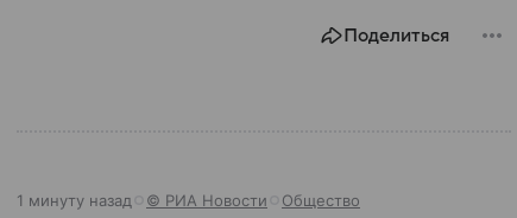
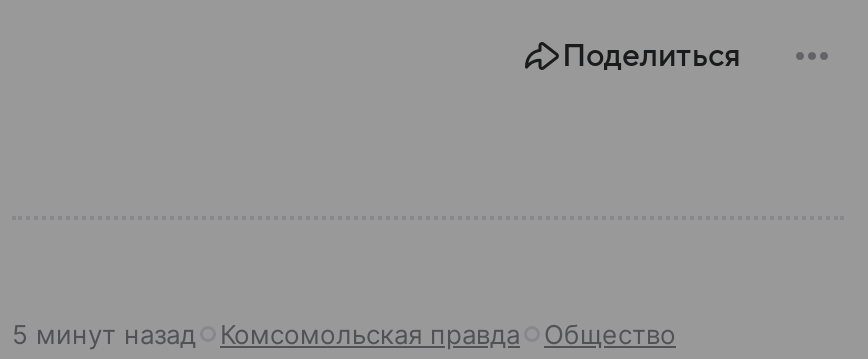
[17,190,267,209] 1 минуту назад | © РИА Новости -> [12,318,520,350] 5 минут назад | Комсомольская правда

